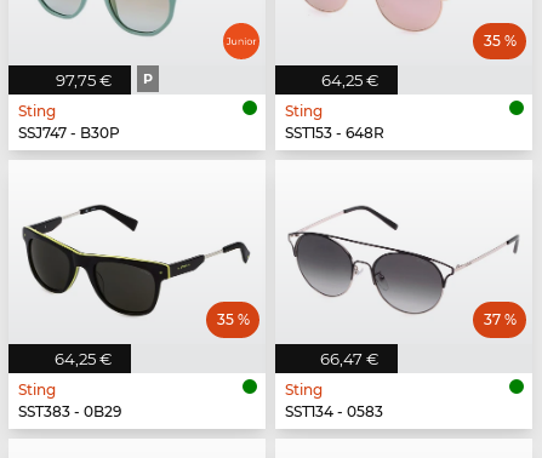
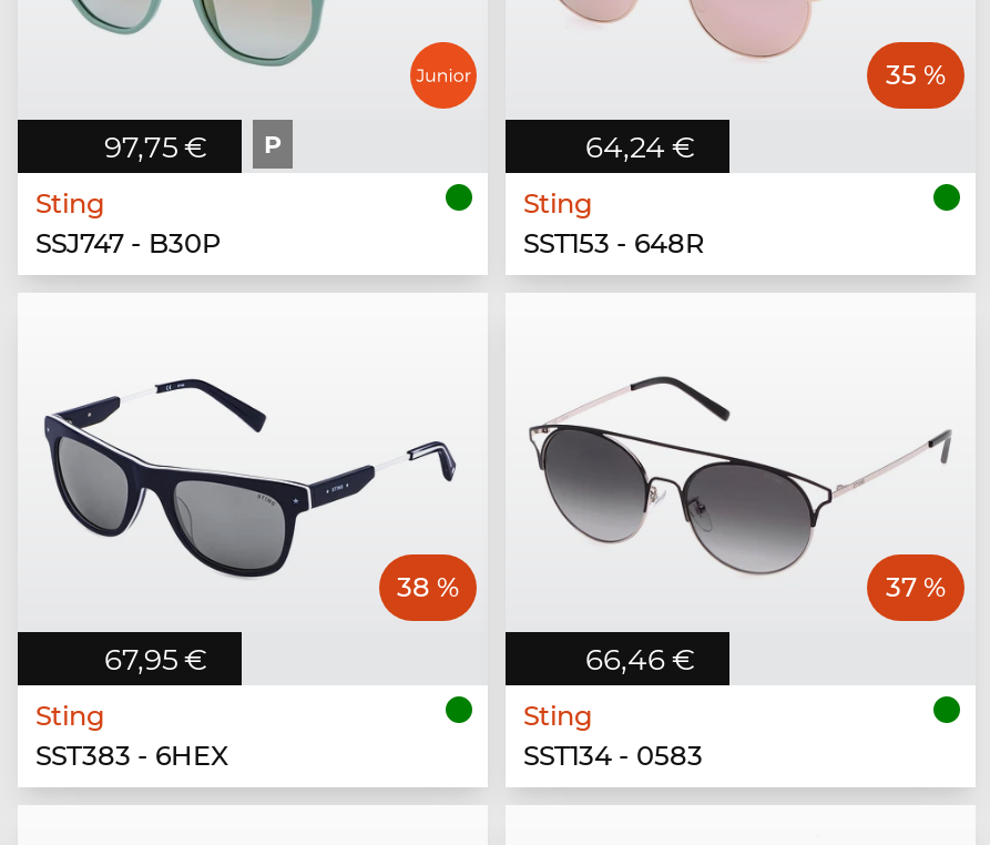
[321,70,380,89] 64,25 € -> [585,128,696,163] 64,24 €
[25,204,155,369] [image] | 64,25 € -> [51,375,348,675] [image] | 67,95 €
[216,311,249,329] 35 % -> [397,569,459,602] 38 %
[320,349,380,369] 66,47 € -> [585,640,696,675] 66,46 €
[18,403,121,421] SST383 - 0B29 -> [35,737,228,770] SST383 - 6HEX

